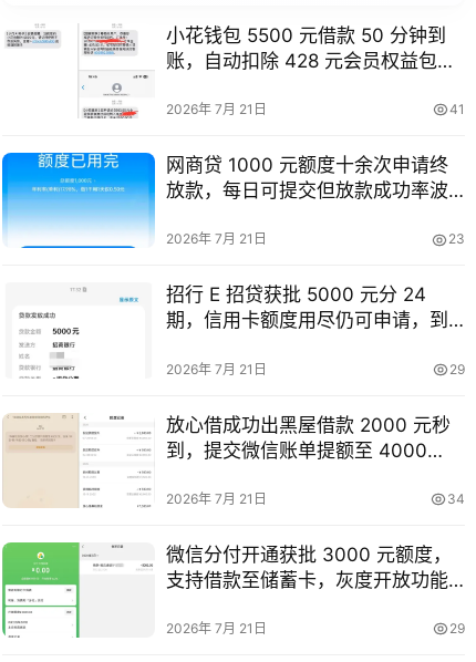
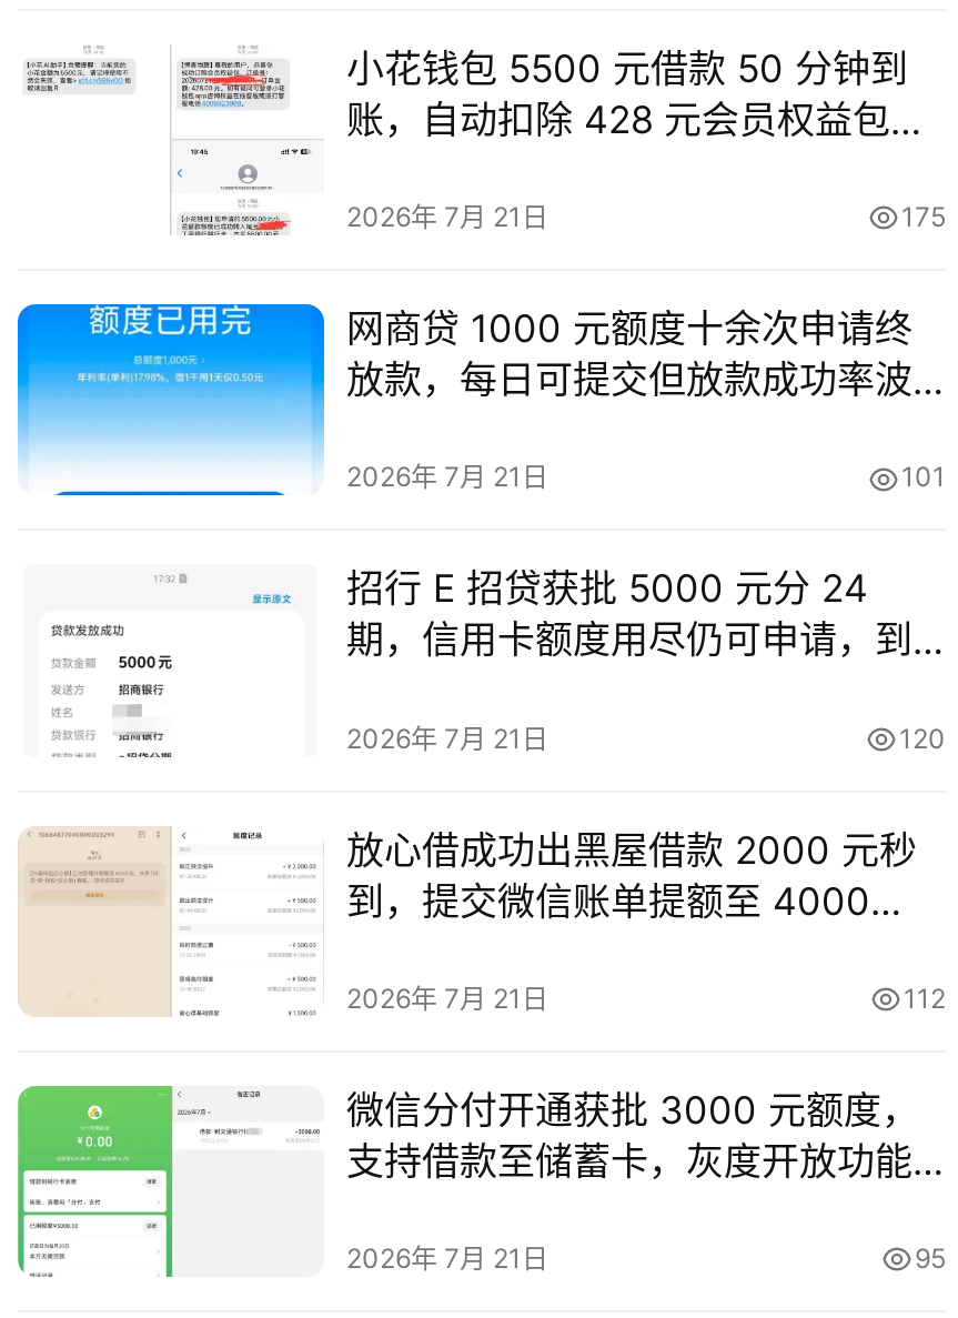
[449,101,465,118] 41 -> [901,200,946,234] 175
[448,231,465,247] 23 -> [901,461,946,494] 101
[449,360,465,377] 29 -> [899,721,946,754] 120
[447,490,465,507] 34 -> [904,981,946,1014] 112
[449,620,465,637] 29 -> [915,1241,946,1275] 95

